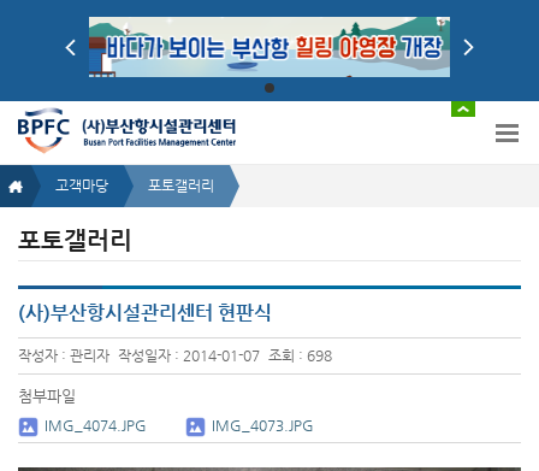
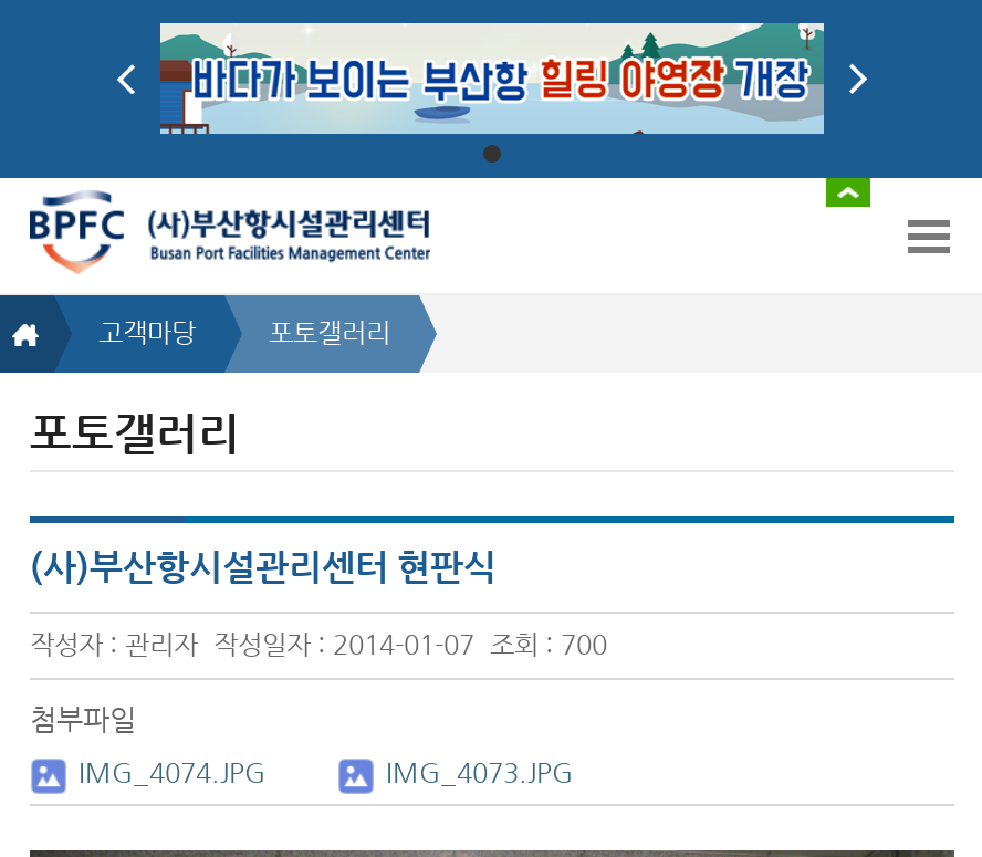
[18,347,332,364] 작성자 : 관리자 작성일자 : 2014-01-07 조회 : 698 -> [30,629,607,660] 작성자 : 관리자 작성일자 : 2014-01-07 조회 : 700

